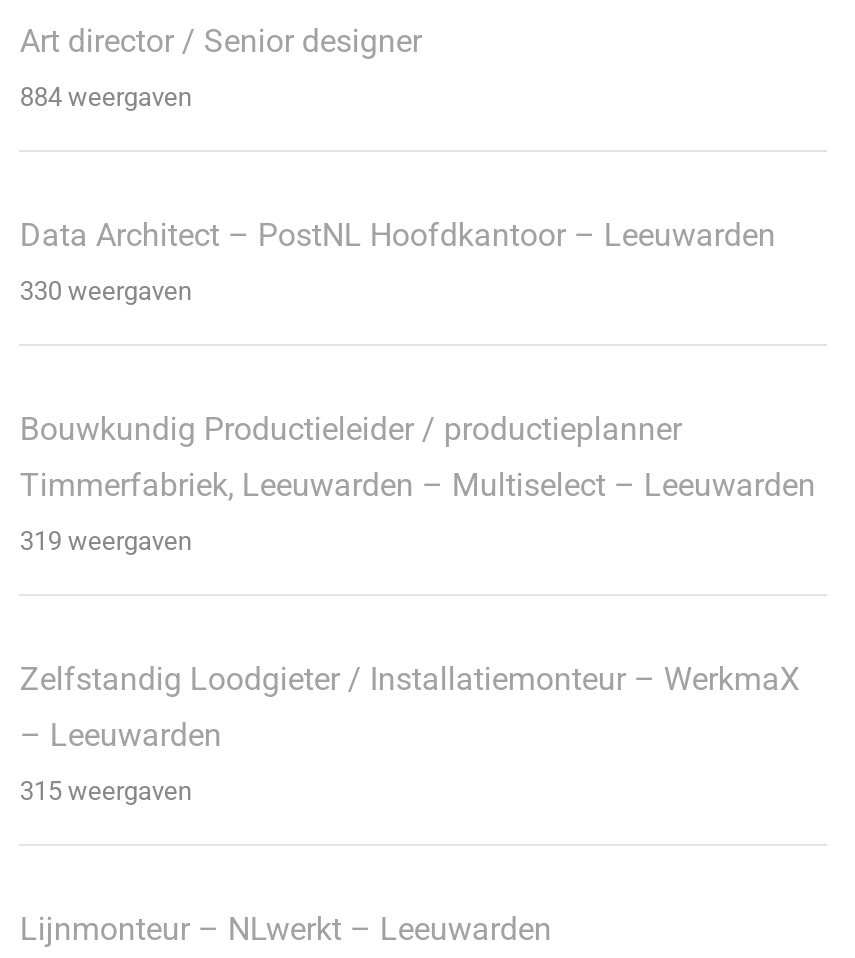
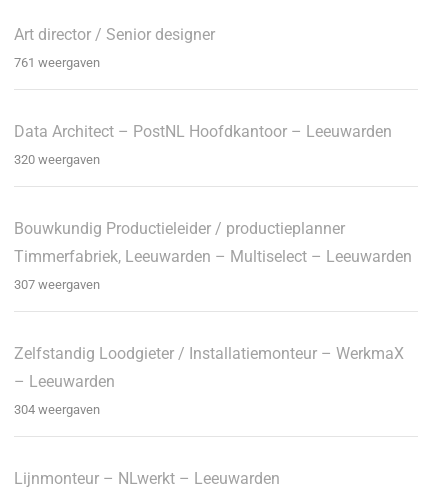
[20,82,192,112] 884 weergaven -> [14,55,100,70] 761 weergaven
[20,276,192,306] 330 weergaven -> [14,152,100,167] 320 weergaven
[20,526,192,556] 319 weergaven -> [14,277,100,292] 307 weergaven
[20,776,192,806] 315 weergaven -> [14,402,100,417] 304 weergaven

